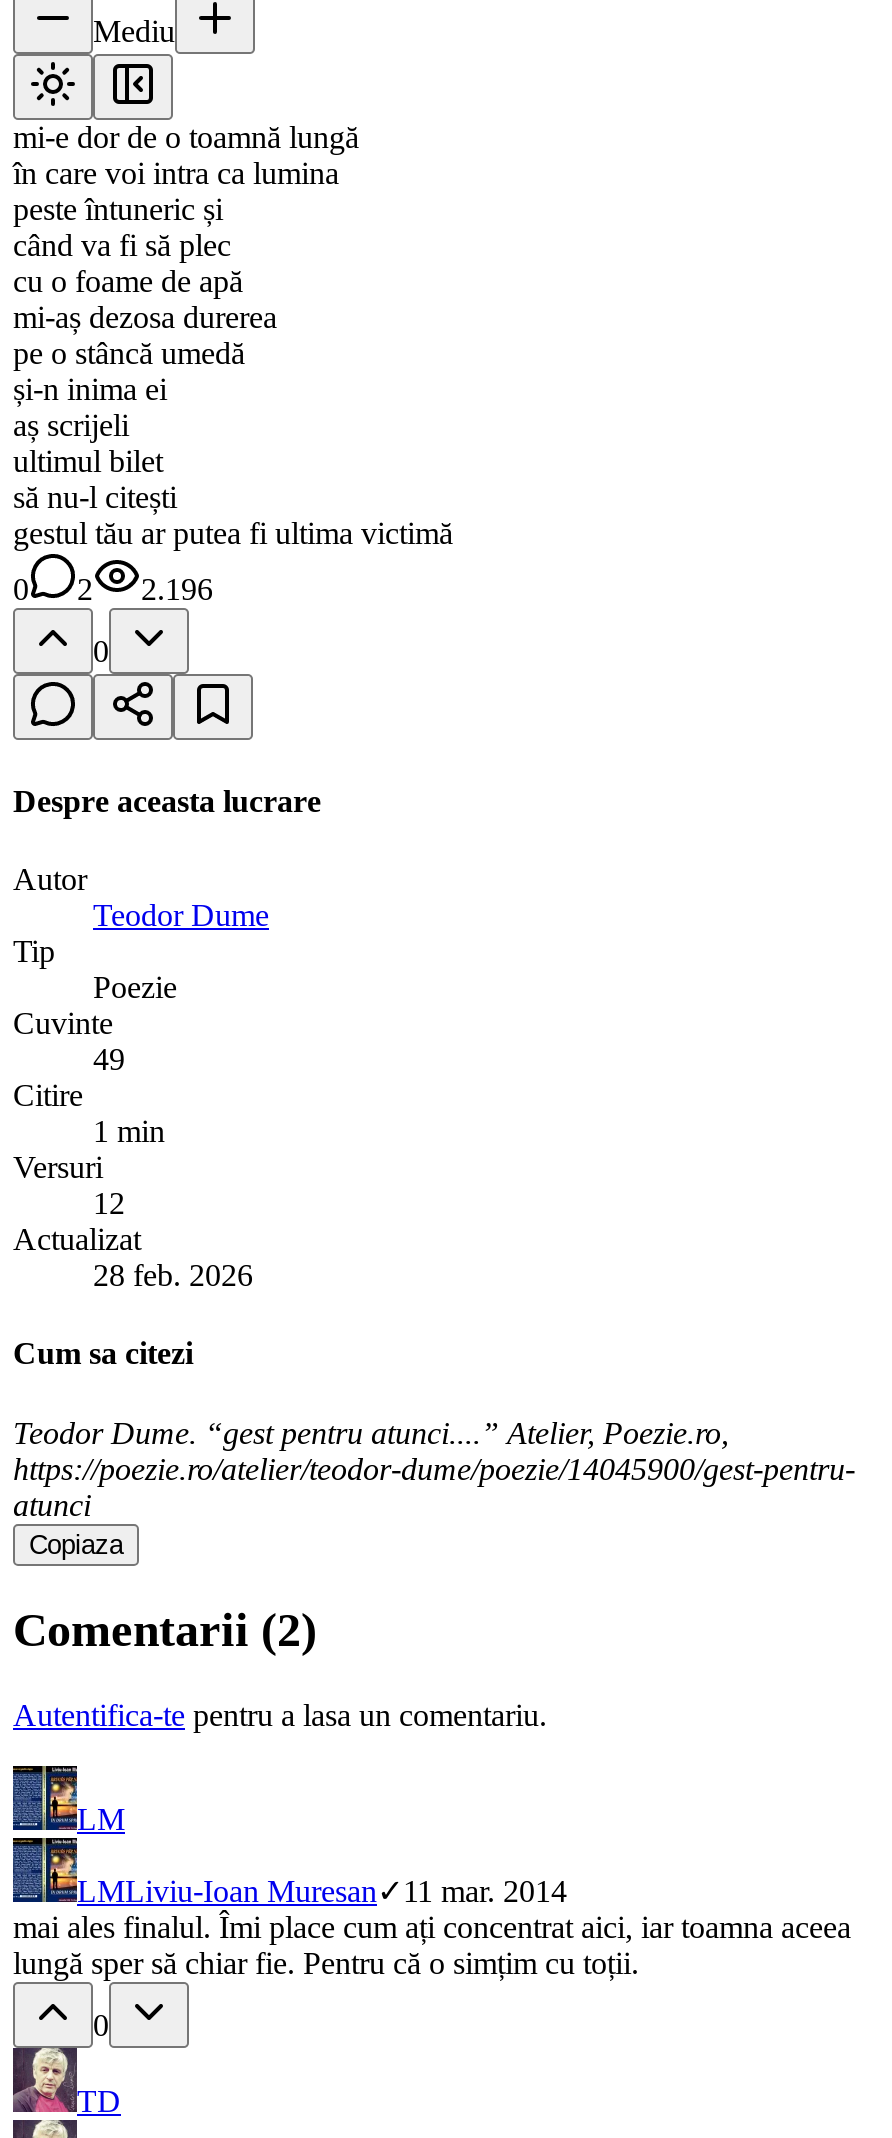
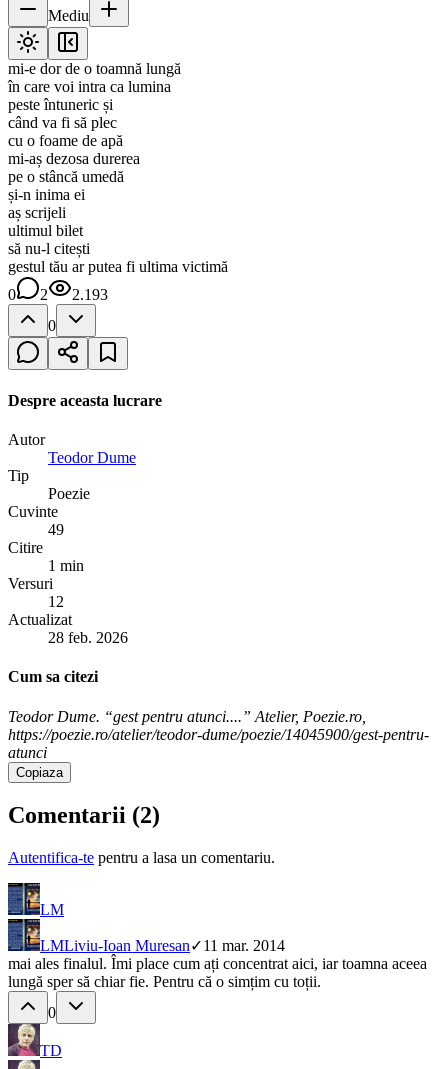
[13,573,213,607] 0 2 2.196 -> [8,286,108,303] 0 2 2.193

